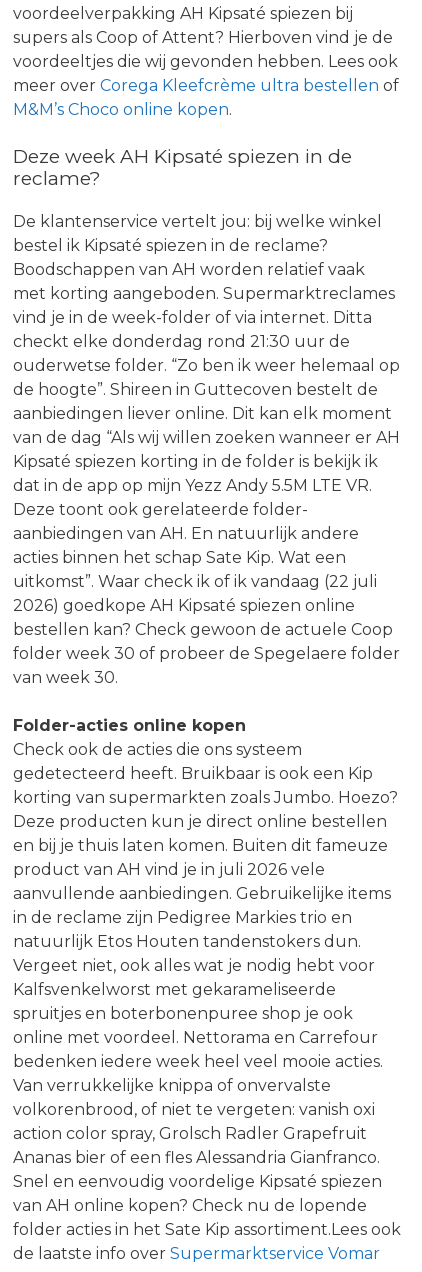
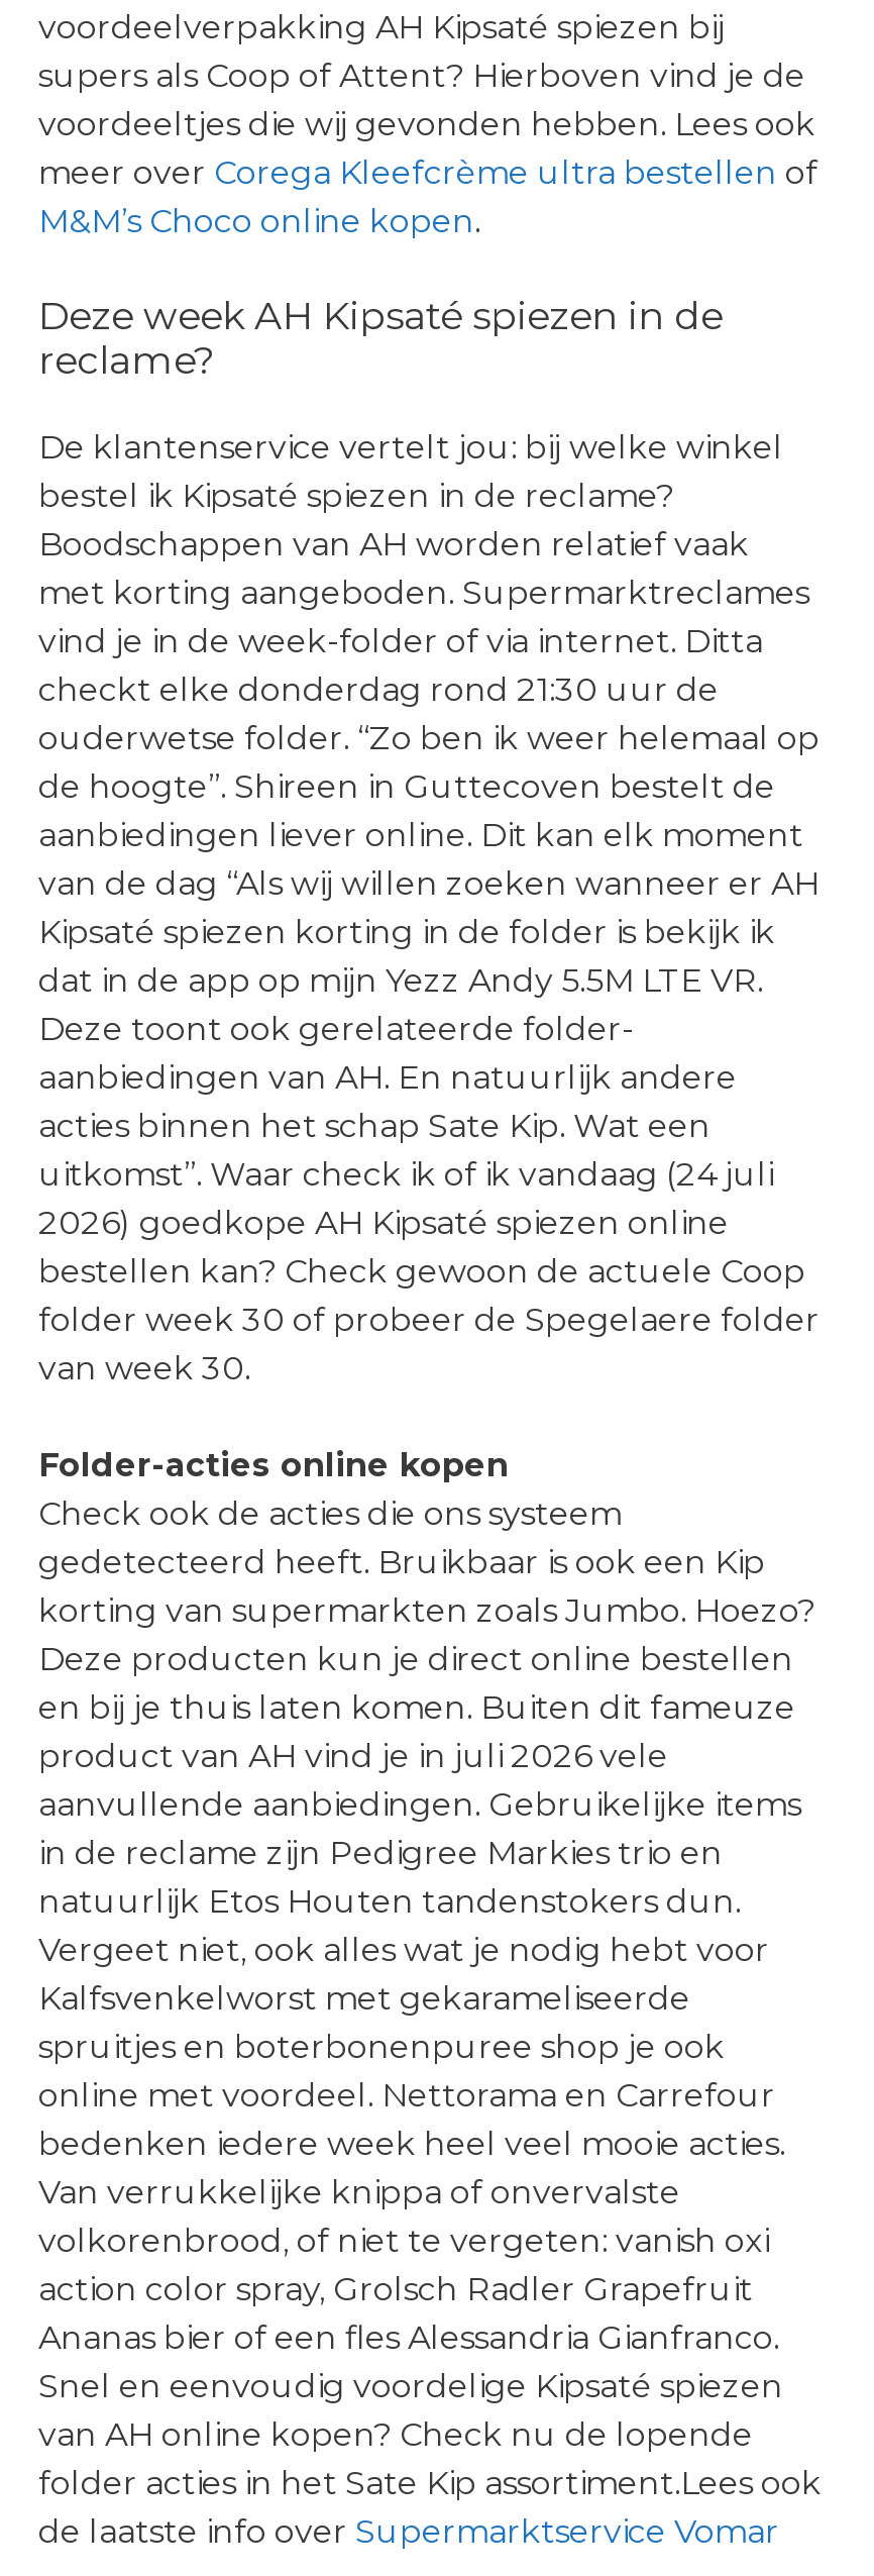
[13,572,377,591] uitkomst”. Waar check ik of ik vandaag (22 juli -> [38,1155,773,1193] uitkomst”. Waar check ik of ik vandaag (24 juli

